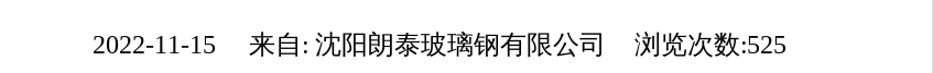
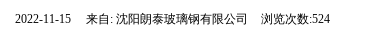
[93,29,786,60] 2022-11-15 来自:沈阳朗泰玻璃钢有限公司 浏览次数:525 -> [14,12,329,26] 2022-11-15 来自:沈阳朗泰玻璃钢有限公司 浏览次数:524

